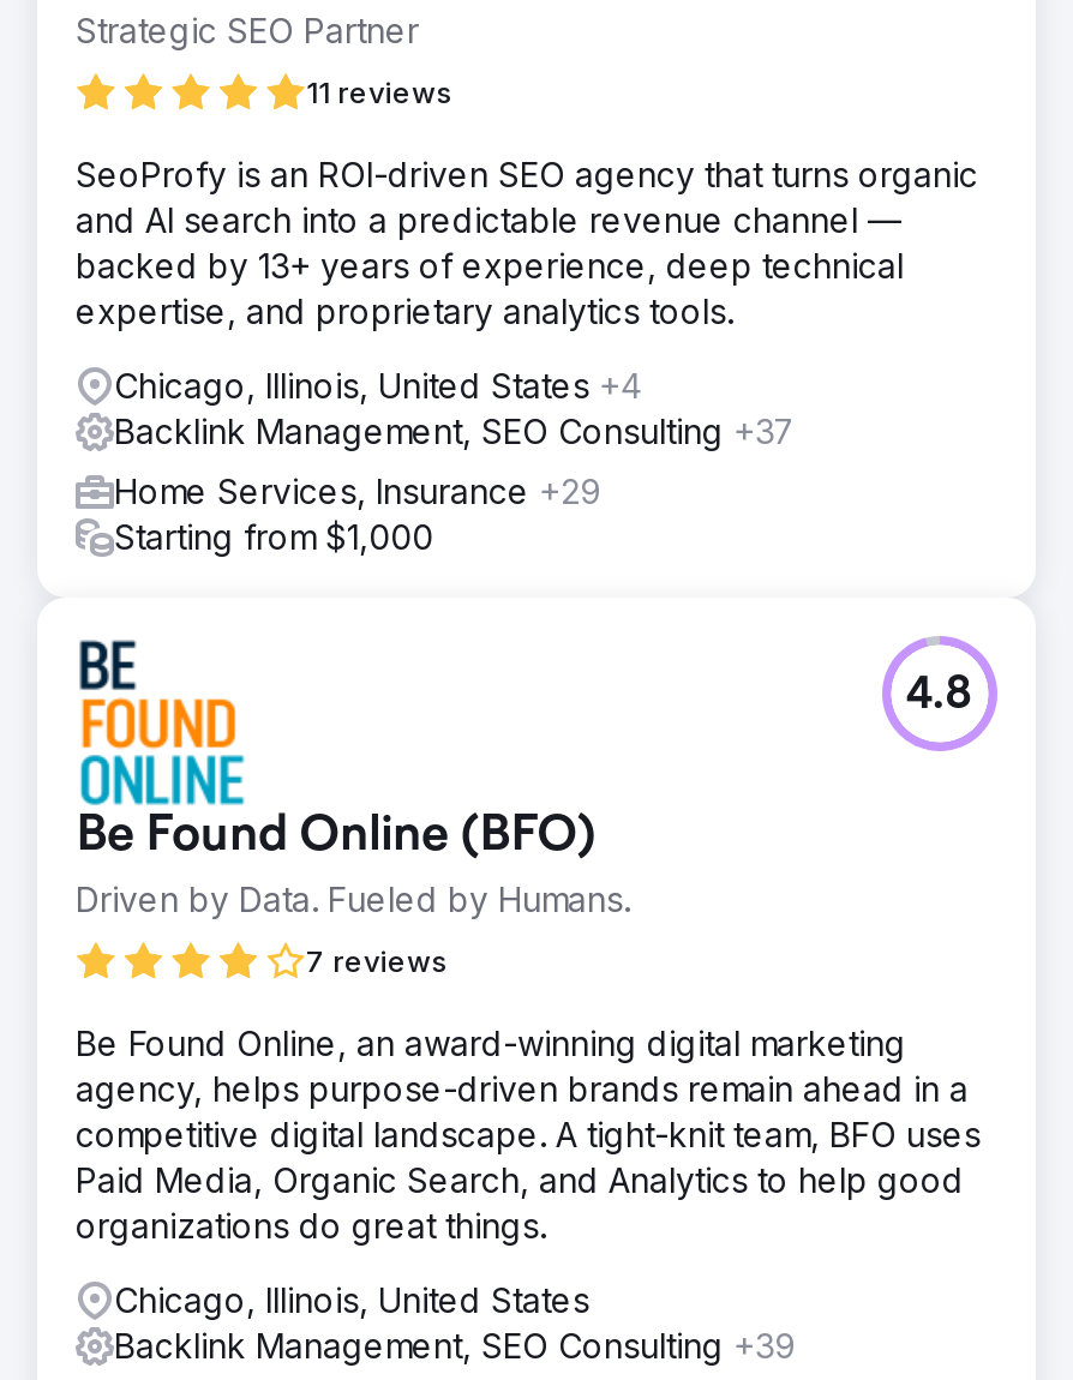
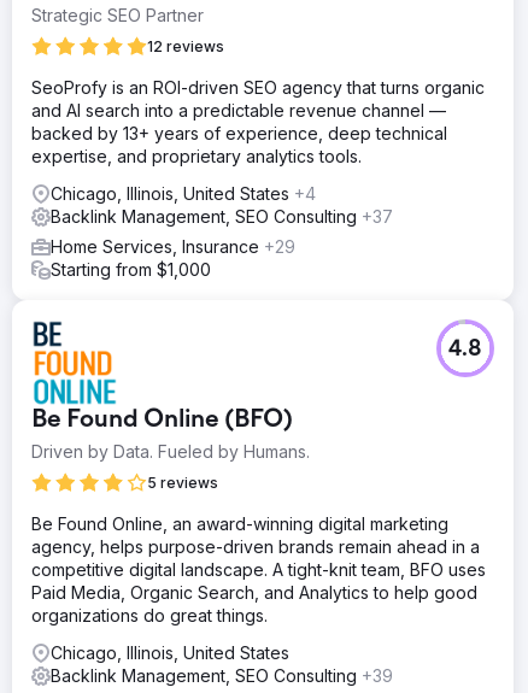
[306,74,452,110] 11 reviews -> [147,37,224,55] 12 reviews
[306,943,448,979] 7 reviews -> [147,474,218,492] 5 reviews

